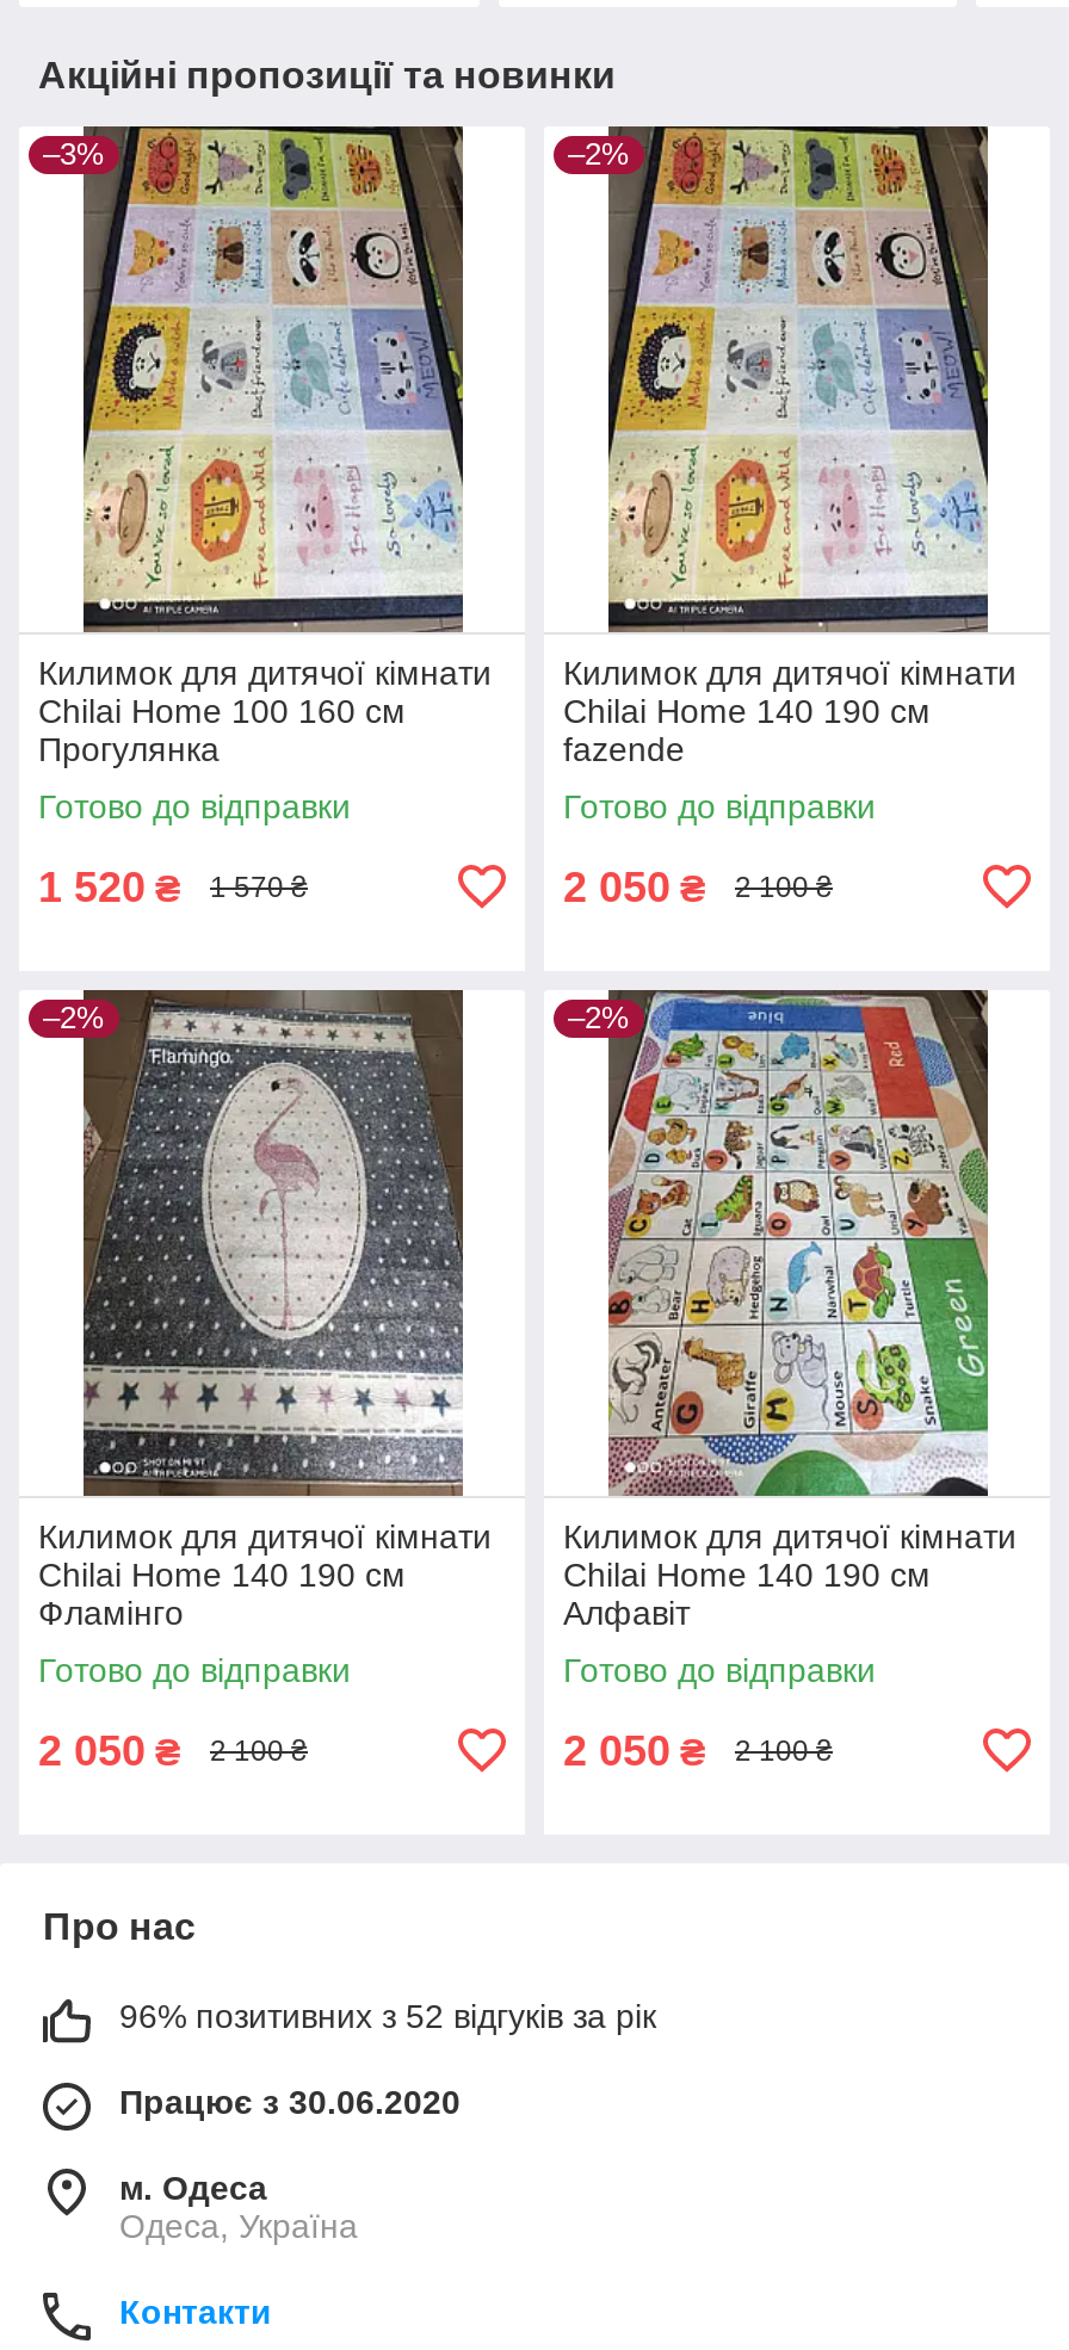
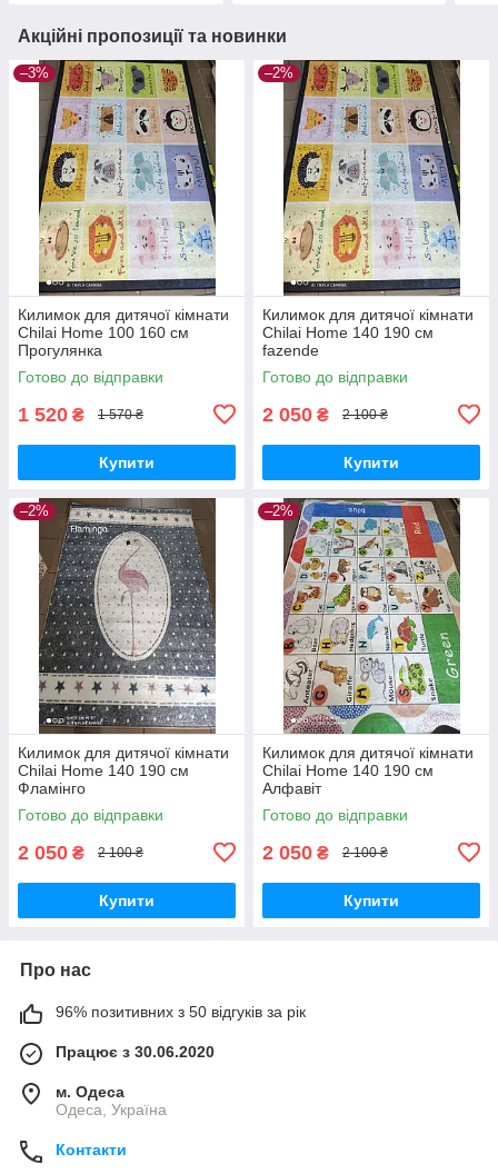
none -> [99,453,155,471] Купити
none -> [343,453,399,471] Купити
none -> [99,891,155,909] Купити
none -> [343,891,399,909] Купити
[119,1996,656,2035] 96% позитивних з 52 відгуків за рік -> [56,1003,306,1020] 96% позитивних з 50 відгуків за рік

